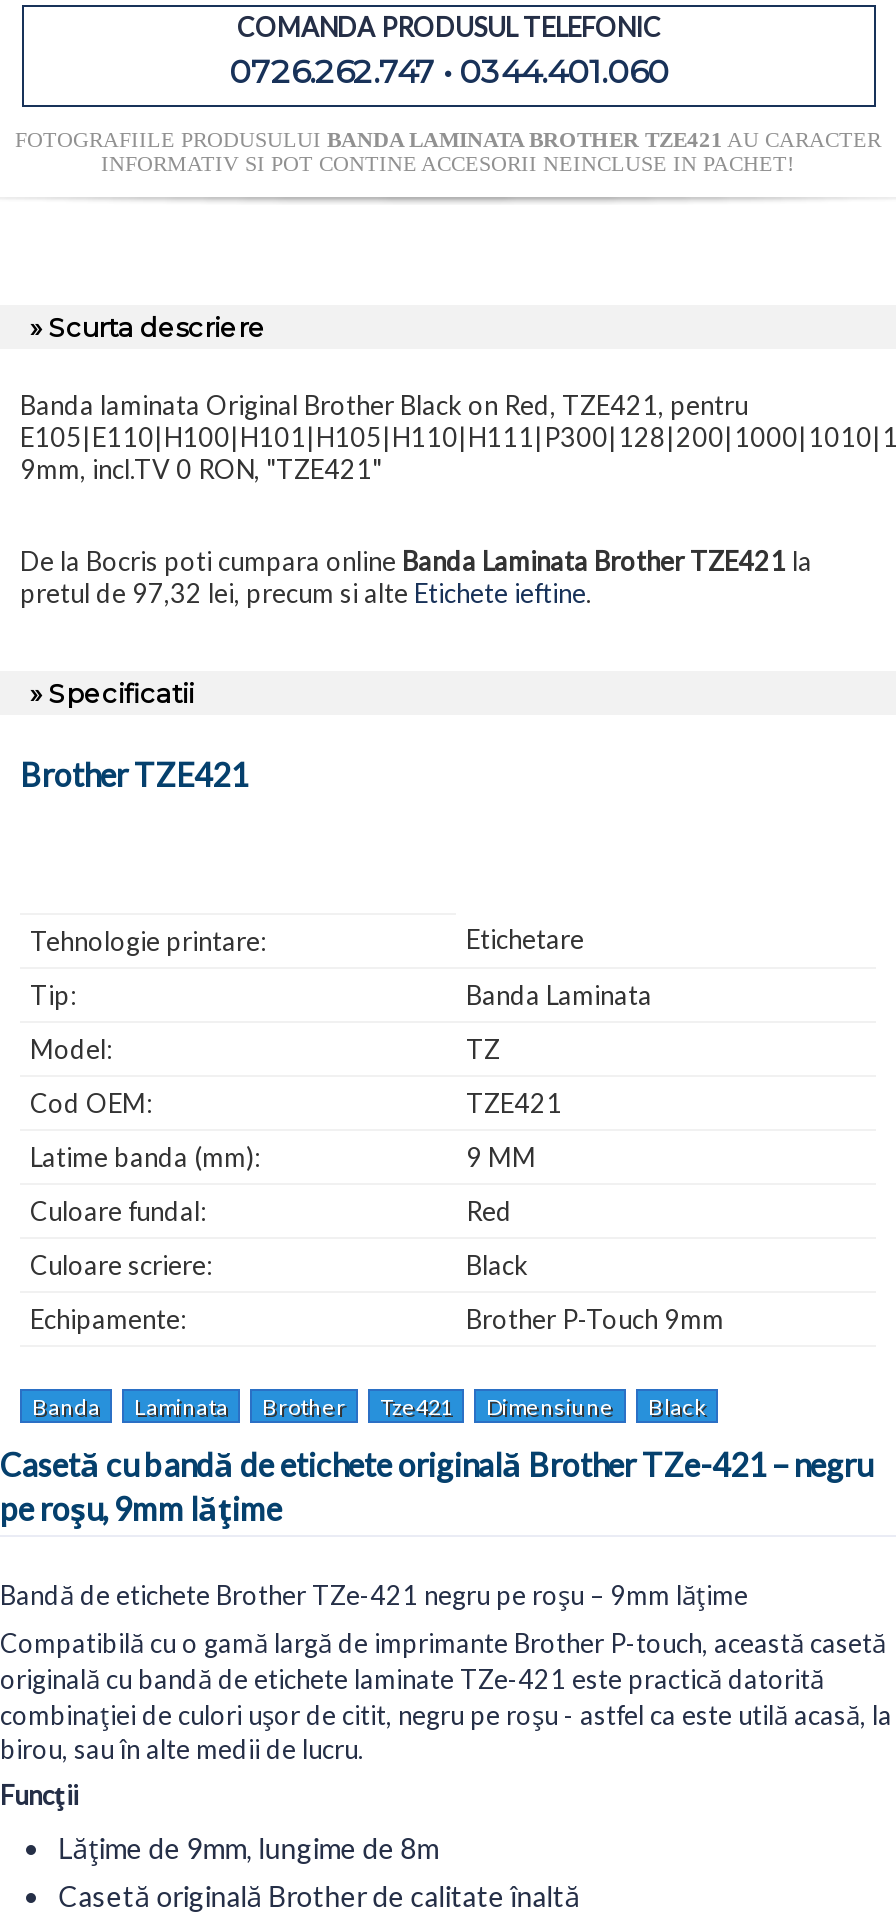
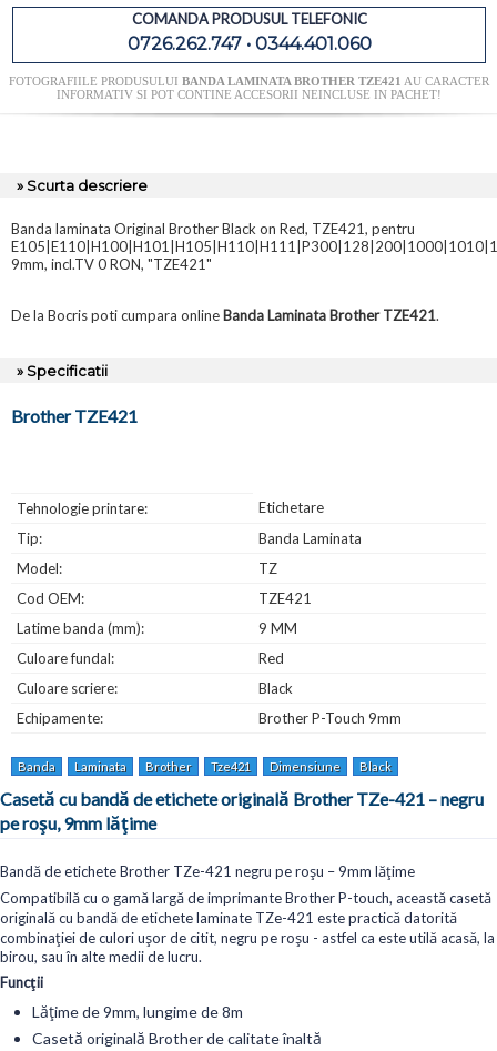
[20,545,812,609] De la Bocris poti cumpara online Banda Laminata Brother TZE421 la | pretul de 97,32 lei, precum si alte Etichete ieftine. -> [11,306,439,324] De la Bocris poti cumpara online Banda Laminata Brother TZE421.

